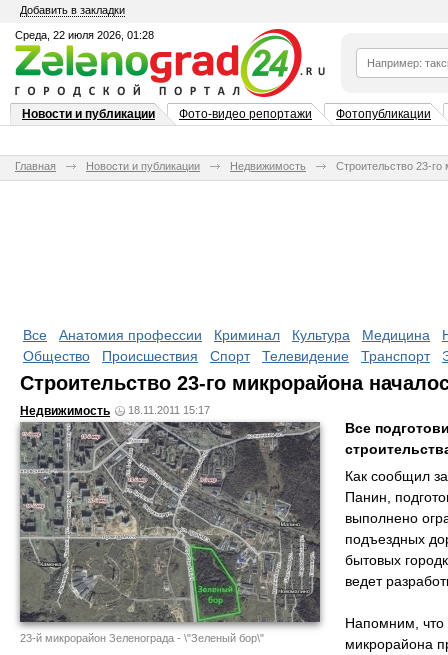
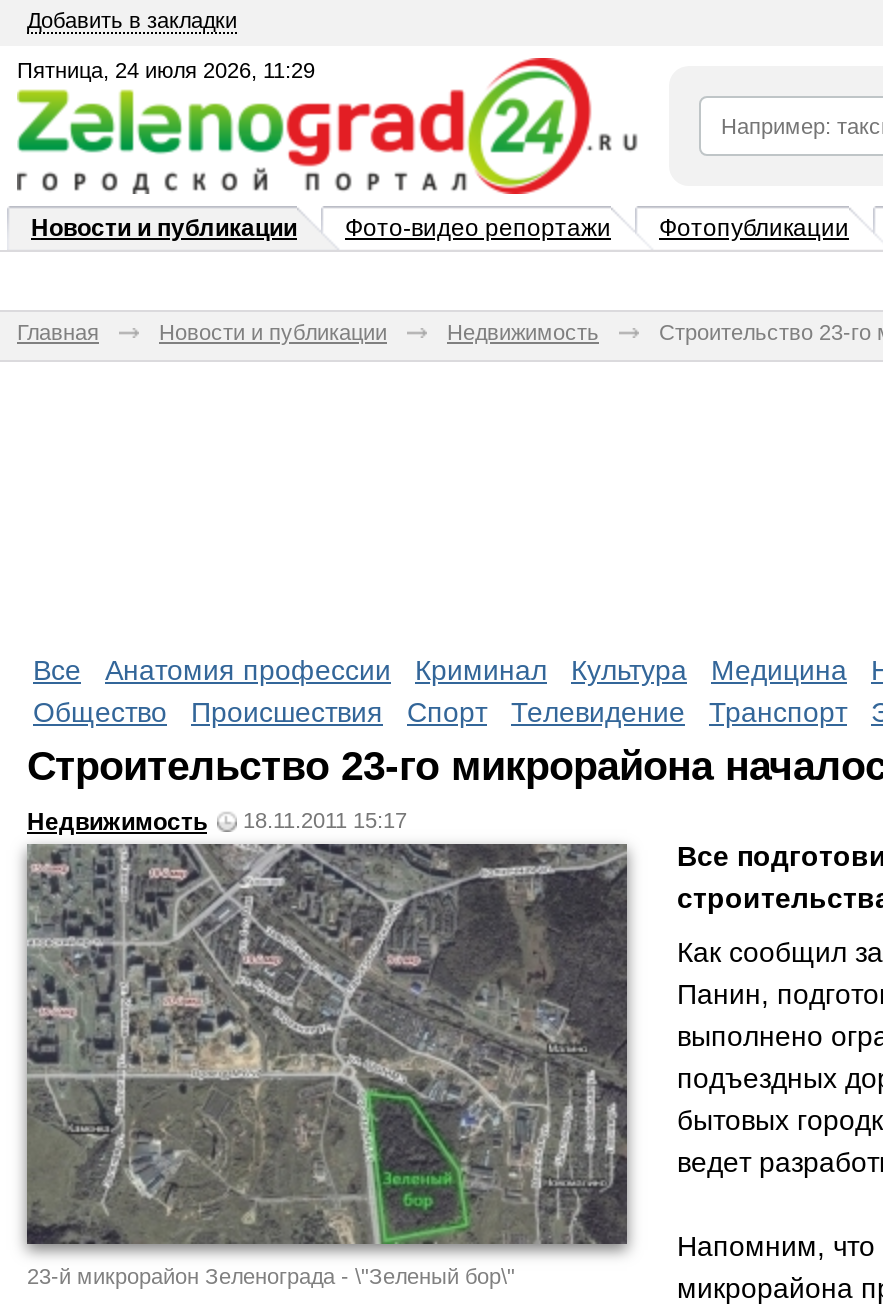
[15,29,154,41] Среда, 22 июля 2026, 01:28 -> [17,58,315,82] Пятница, 24 июля 2026, 11:29

